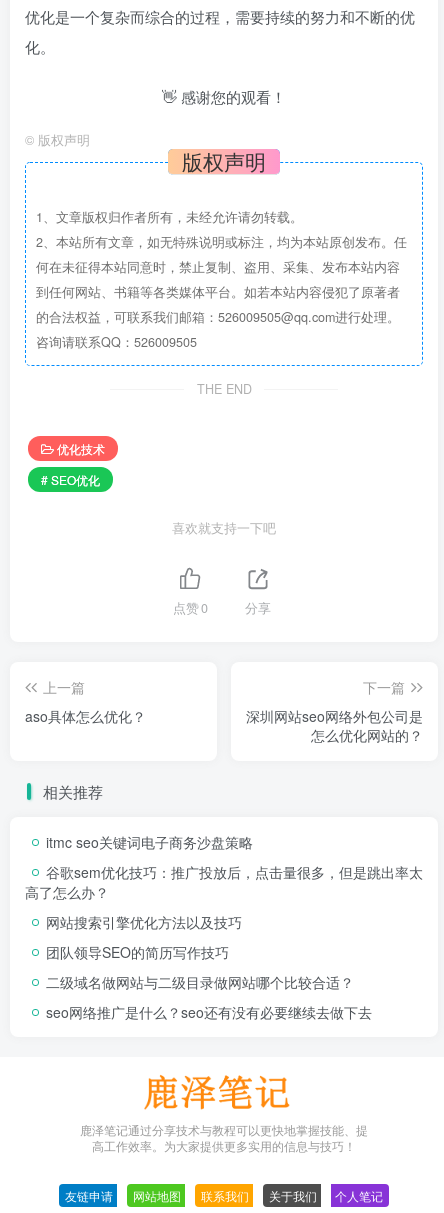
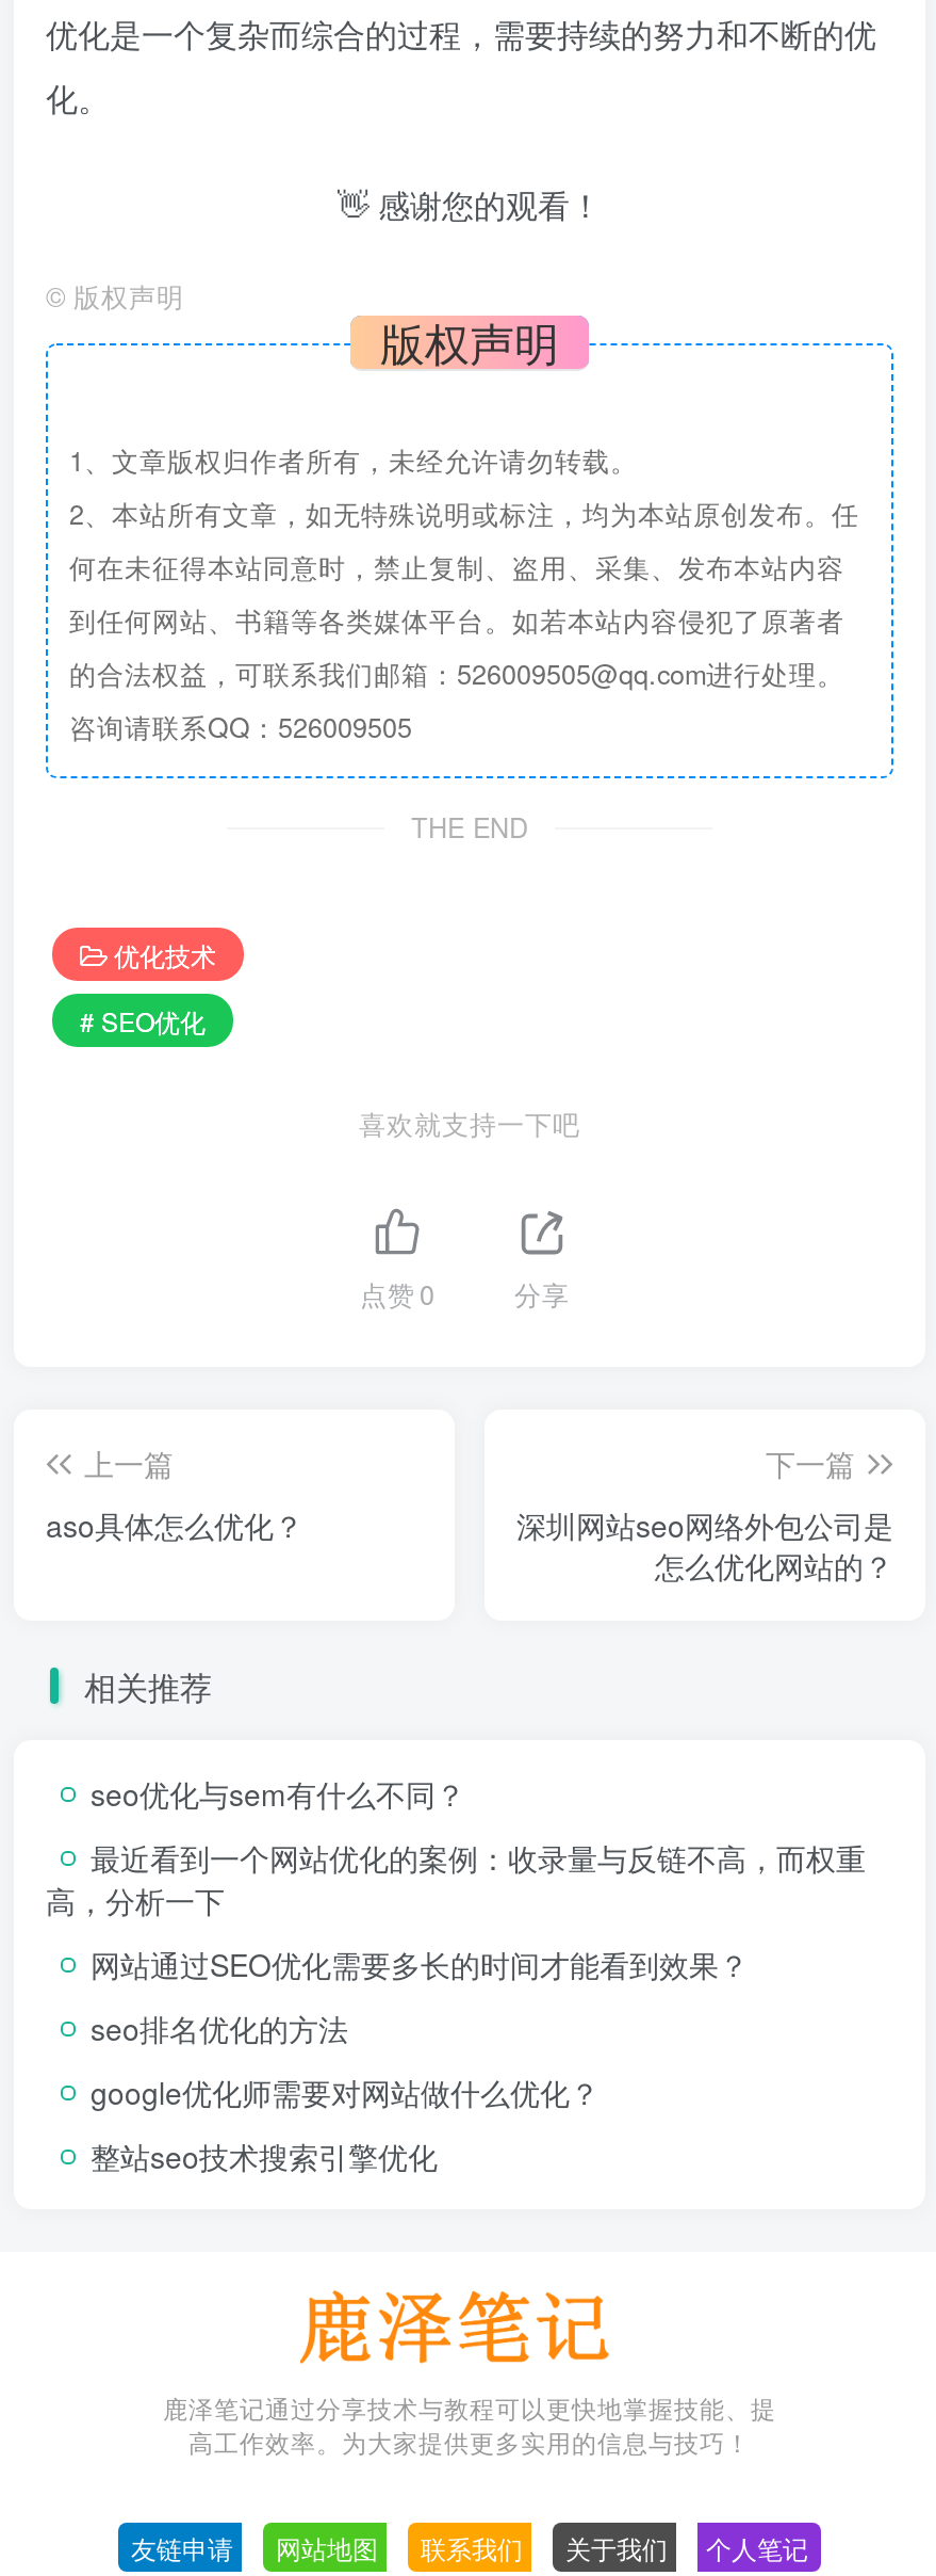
[46,832,253,852] itmc seo关键词电子商务沙盘策略 -> [91,1772,465,1814] seo优化与sem有什么不同？
[25,862,423,902] 谷歌sem优化技巧：推广投放后，点击量很多，但是跳出率太 | 高了怎么办？ -> [46,1836,866,1921] 最近看到一个网站优化的案例：收录量与反链不高，而权重 | 高，分析一下
[46,912,242,932] 网站搜索引擎优化方法以及技巧 -> [91,1942,749,1985] 网站通过SEO优化需要多长的时间才能看到效果？
[46,942,229,962] 团队领导SEO的简历写作技巧 -> [91,2006,348,2049] seo排名优化的方法
[46,972,354,992] 二级域名做网站与二级目录做网站哪个比较合适？ -> [91,2070,600,2113] google优化师需要对网站做什么优化？
[46,1002,372,1022] seo网络推广是什么？seo还有没有必要继续去做下去 -> [91,2134,438,2177] 整站seo技术搜索引擎优化

